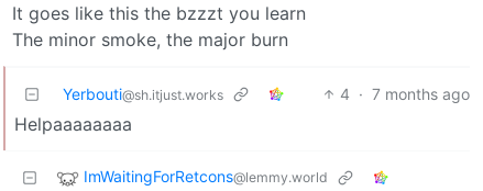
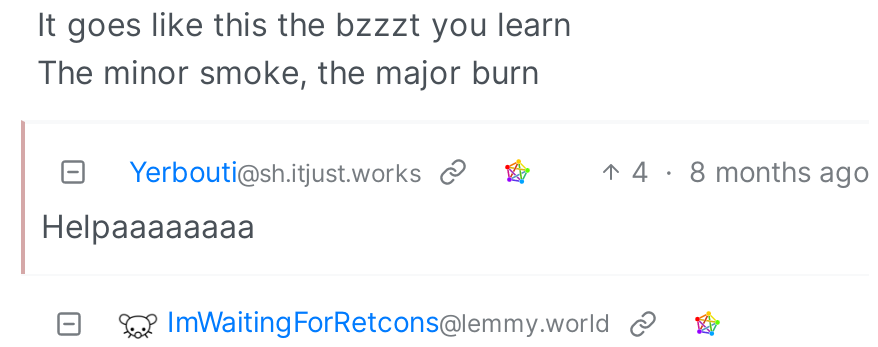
[340,84,470,103] 4 · 7 months ago -> [631,154,869,188] 4 · 8 months ago

